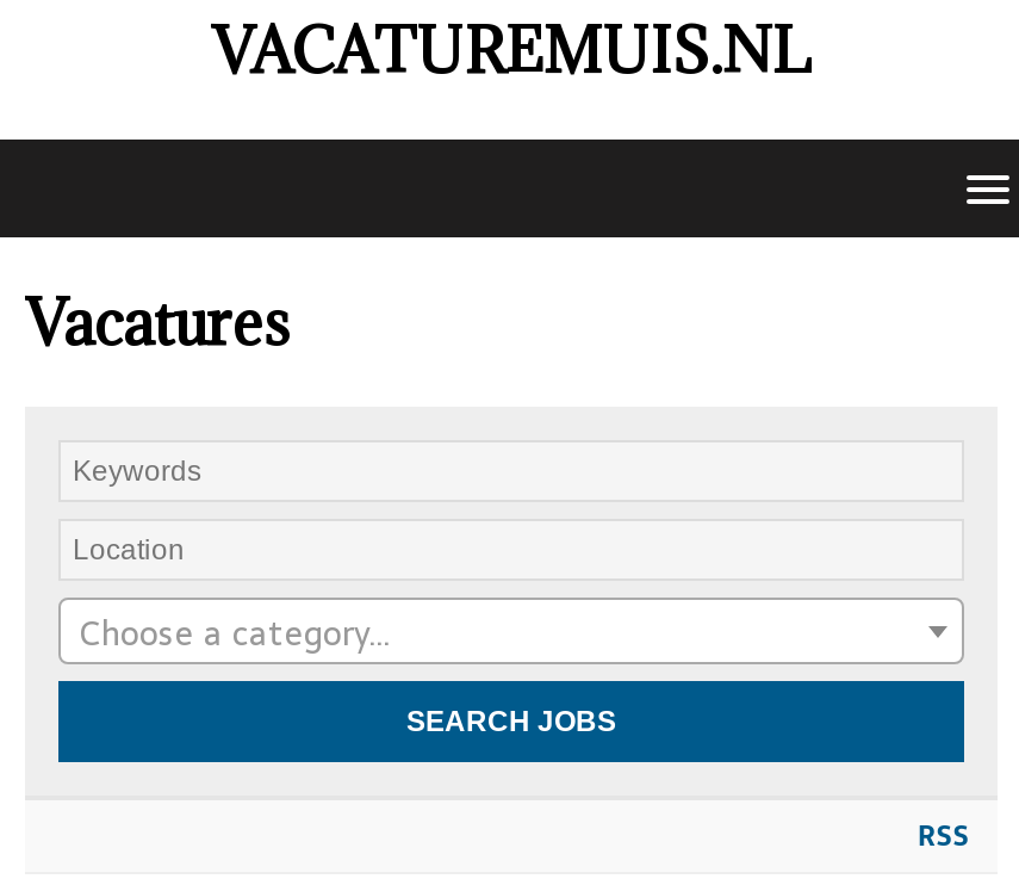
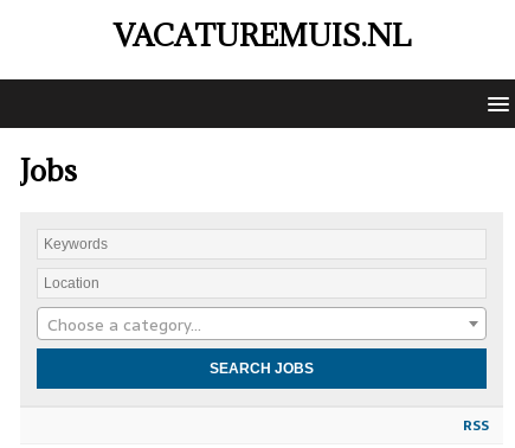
[25,283,290,361] Vacatures -> [20,151,77,190] Jobs

